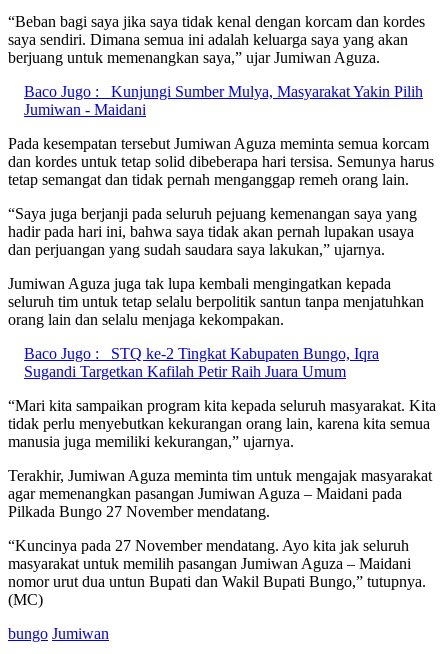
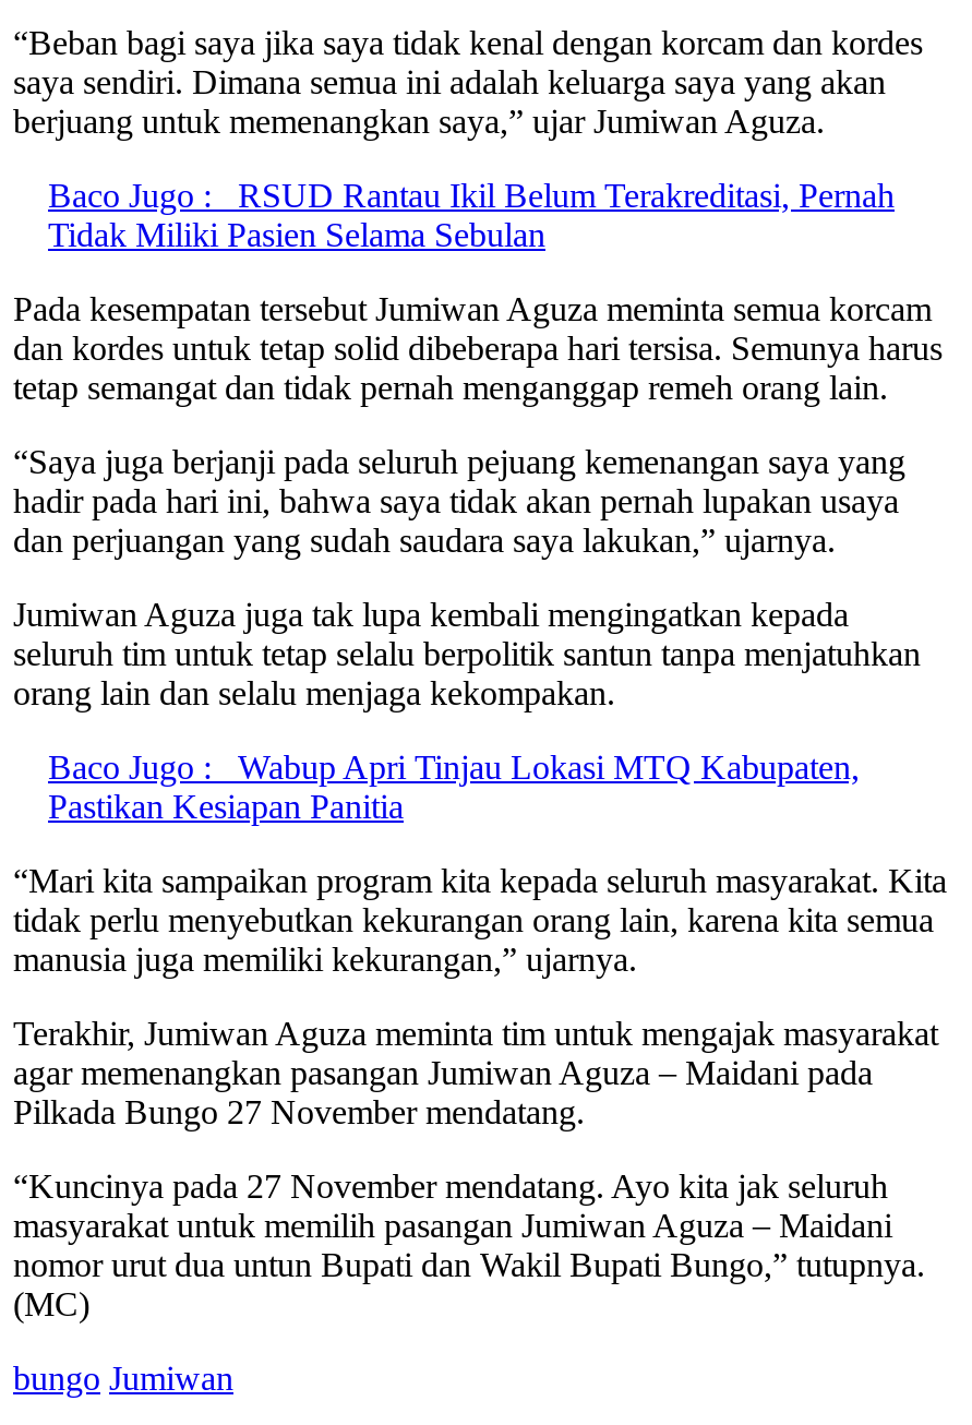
[24,83,423,118] Baco Jugo : Kunjungi Sumber Mulya, Masyarakat Yakin Pilih | Jumiwan - Maidani -> [48,177,895,253] Baco Jugo : RSUD Rantau Ikil Belum Terakreditasi, Pernah | Tidak Miliki Pasien Selama Sebulan
[24,345,379,380] Baco Jugo : STQ ke-2 Tingkat Kabupaten Bungo, Iqra | Sugandi Targetkan Kafilah Petir Raih Juara Umum -> [48,748,860,825] Baco Jugo : Wabup Apri Tinjau Lokasi MTQ Kabupaten, | Pastikan Kesiapan Panitia

